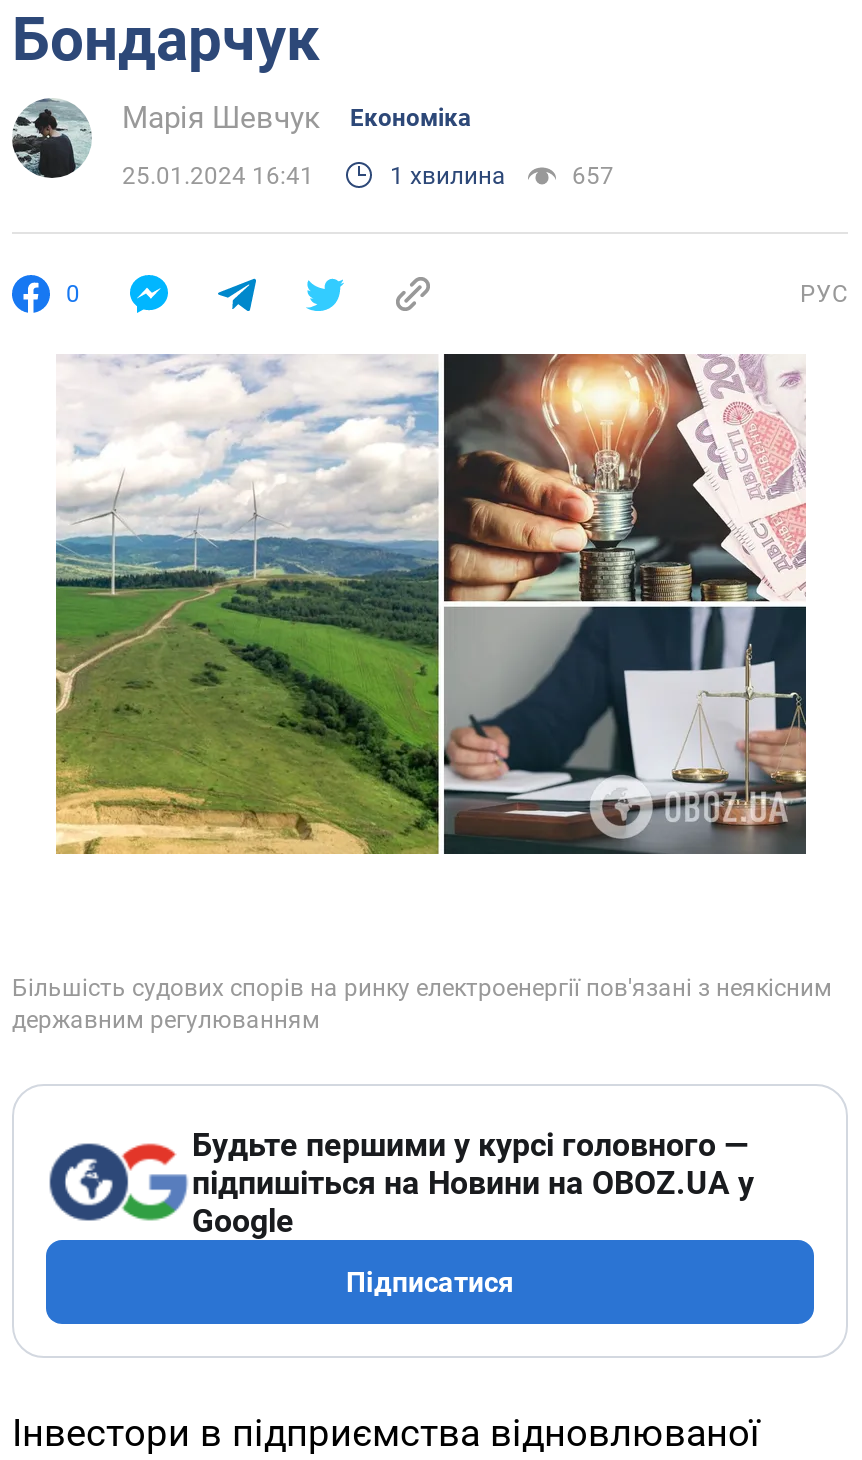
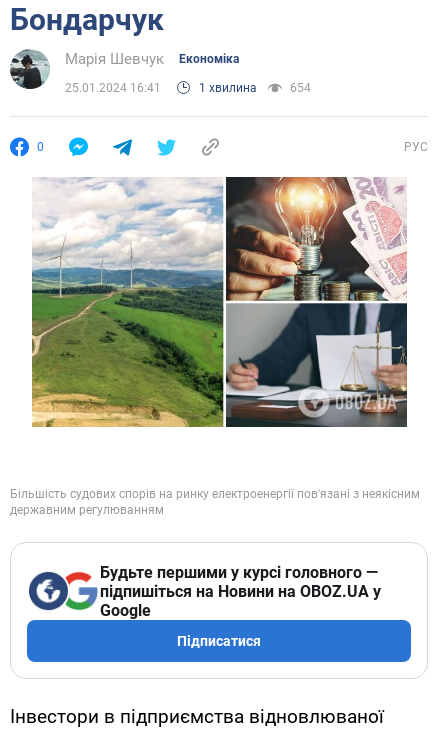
[572,162,614,190] 657 -> [290,81,311,95] 654

